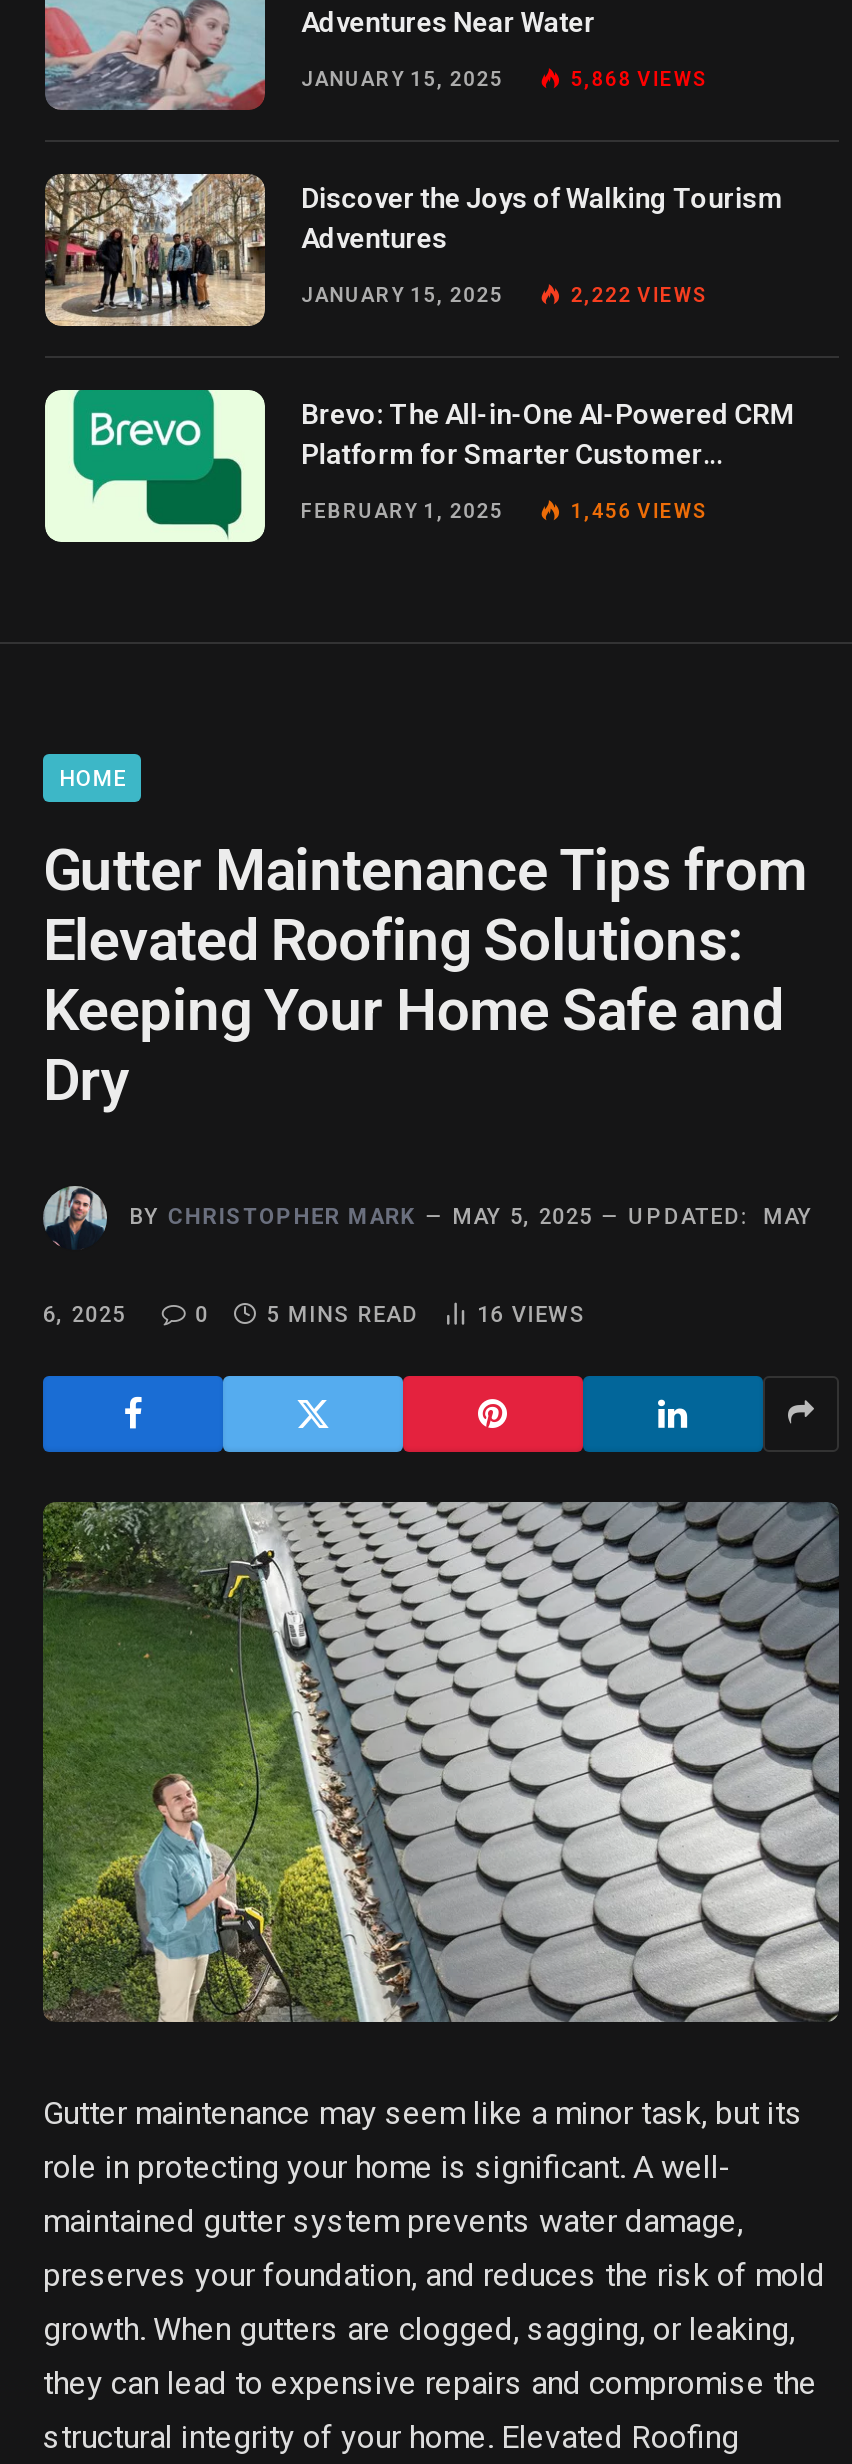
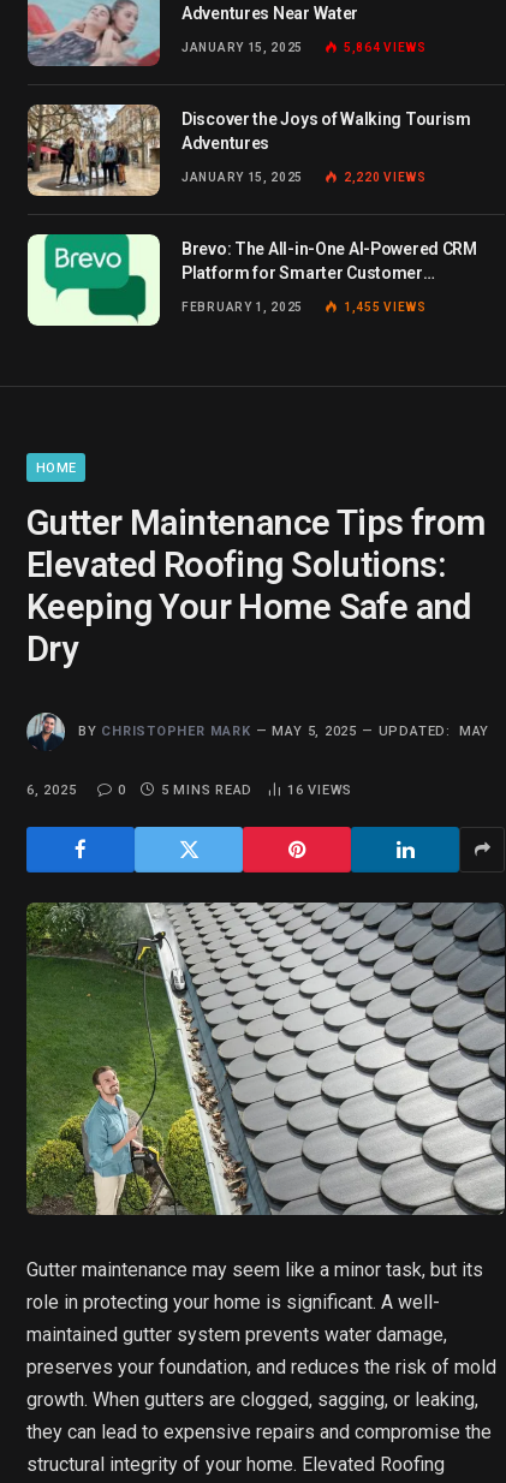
[571,68,708,90] 5,868 VIEWS -> [344,41,426,54] 5,864 VIEWS
[571,284,708,306] 2,222 VIEWS -> [344,170,426,184] 2,220 VIEWS
[571,500,708,522] 1,456 VIEWS -> [344,300,426,313] 1,455 VIEWS

